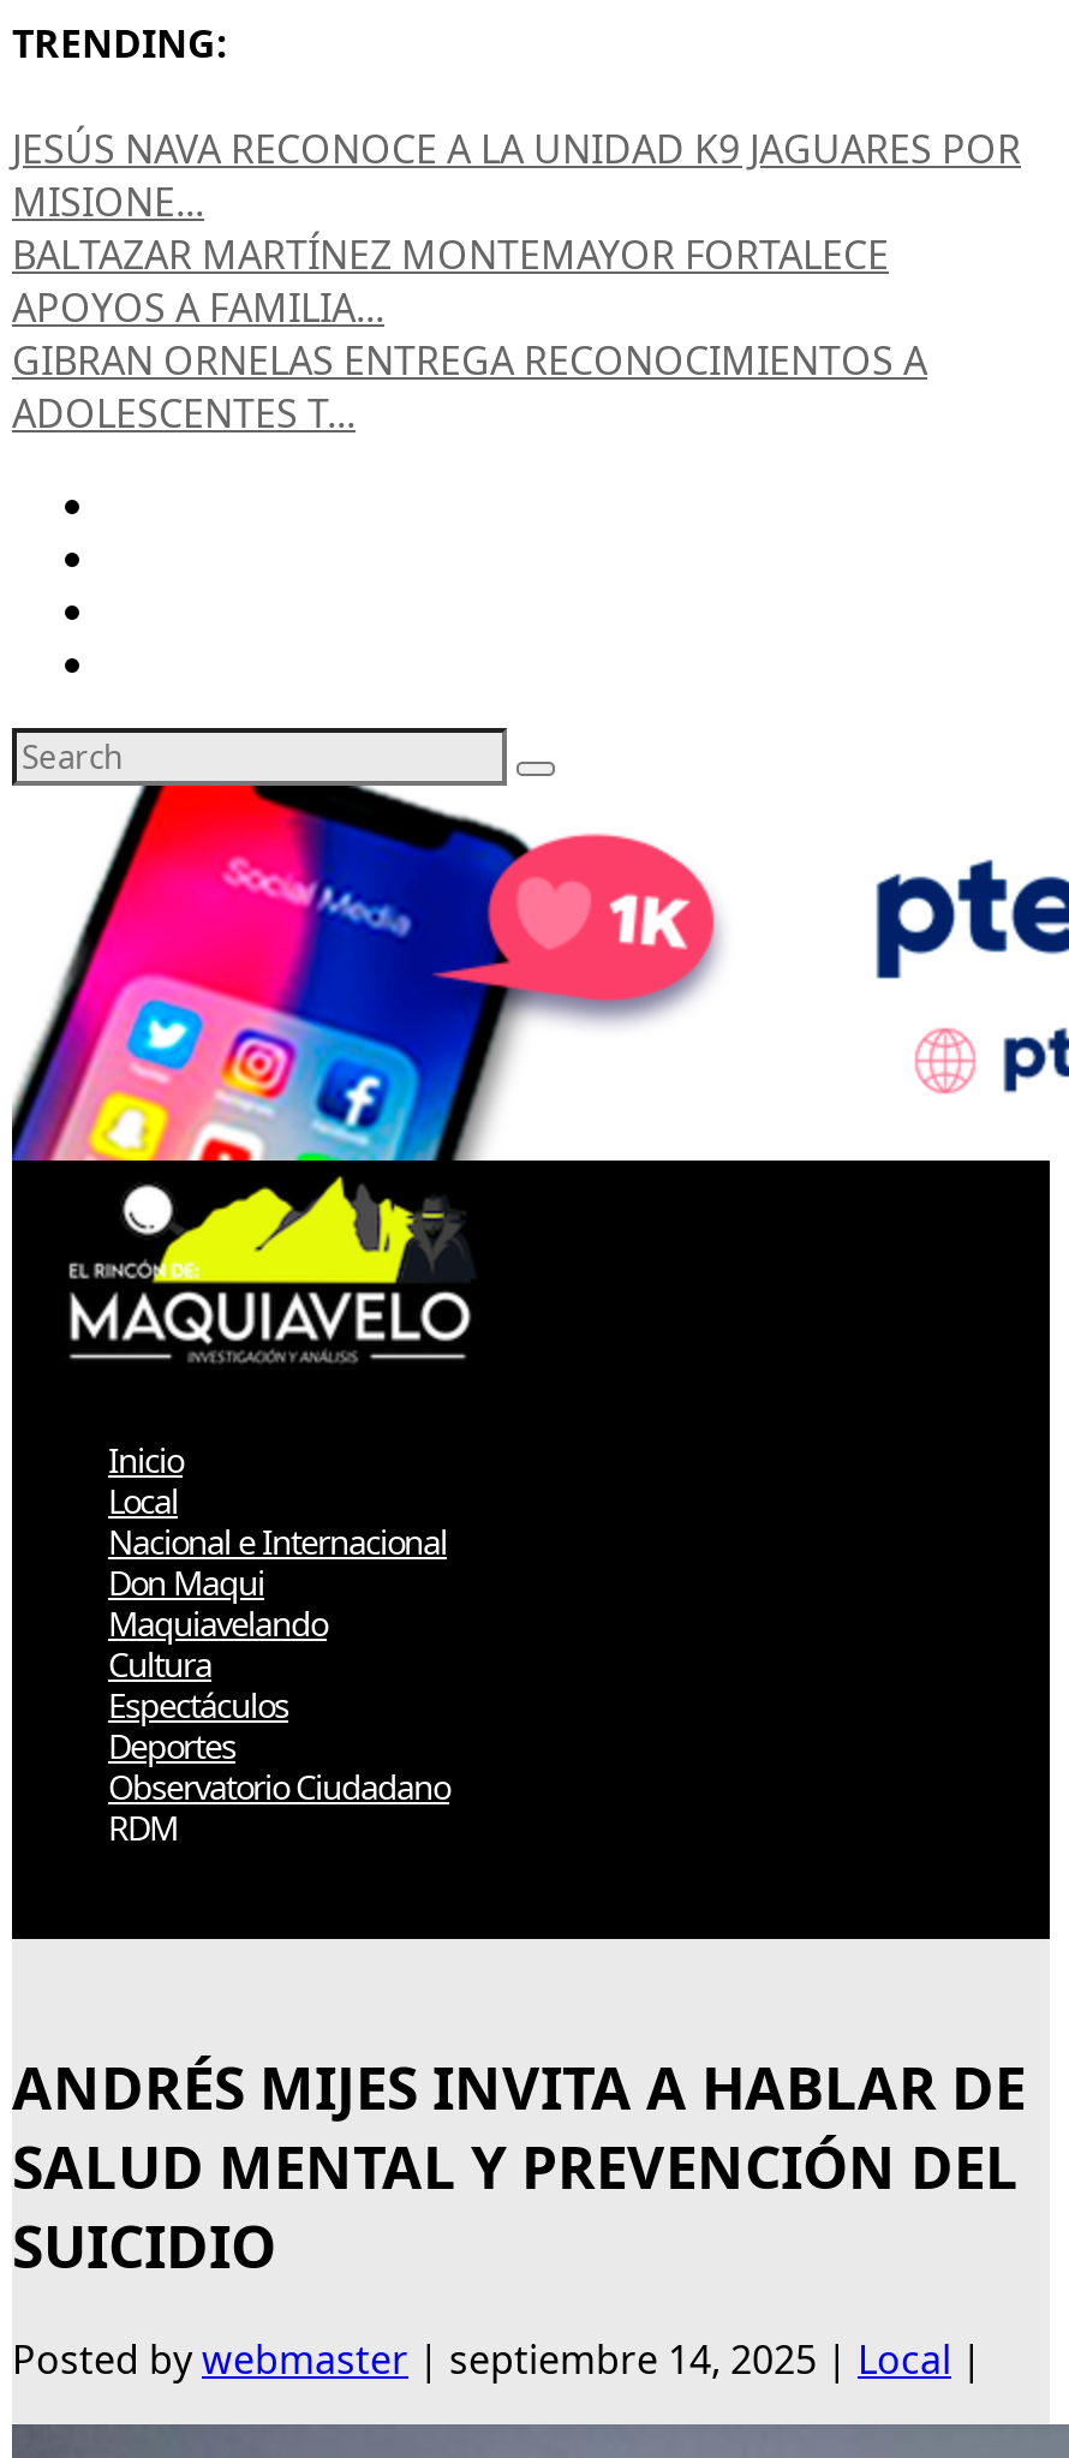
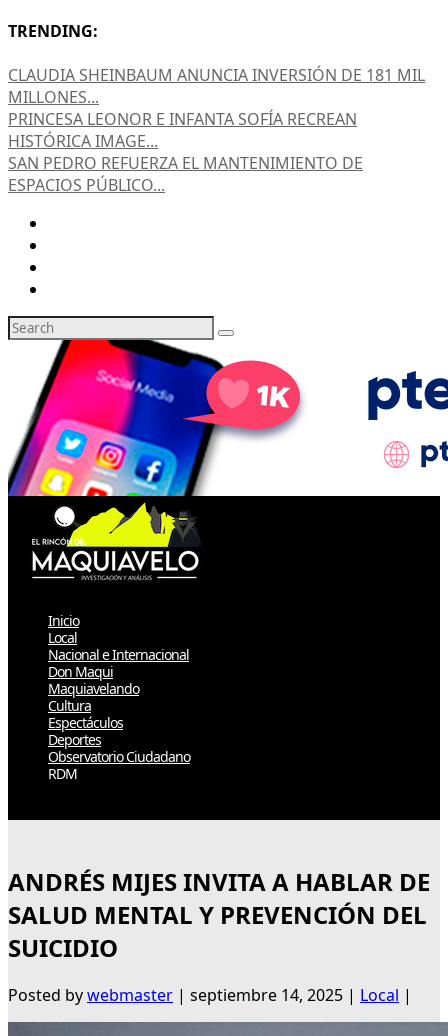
[12,121,1021,438] JESÚS NAVA RECONOCE A LA UNIDAD K9 JAGUARES POR | MISIONE... | BALTAZAR MARTÍNEZ MONTEMAYOR FORTALECE | APOYOS A FAMILIA... | GIBRAN ORNELAS ENTREGA RECONOCIMIENTOS A | ADOLESCENTES T... -> [8,63,425,195] CLAUDIA SHEINBAUM ANUNCIA INVERSIÓN DE 181 MIL | MILLONES... | PRINCESA LEONOR E INFANTA SOFÍA RECREAN | HISTÓRICA IMAGE... | SAN PEDRO REFUERZA EL MANTENIMIENTO DE | ESPACIOS PÚBLICO...

